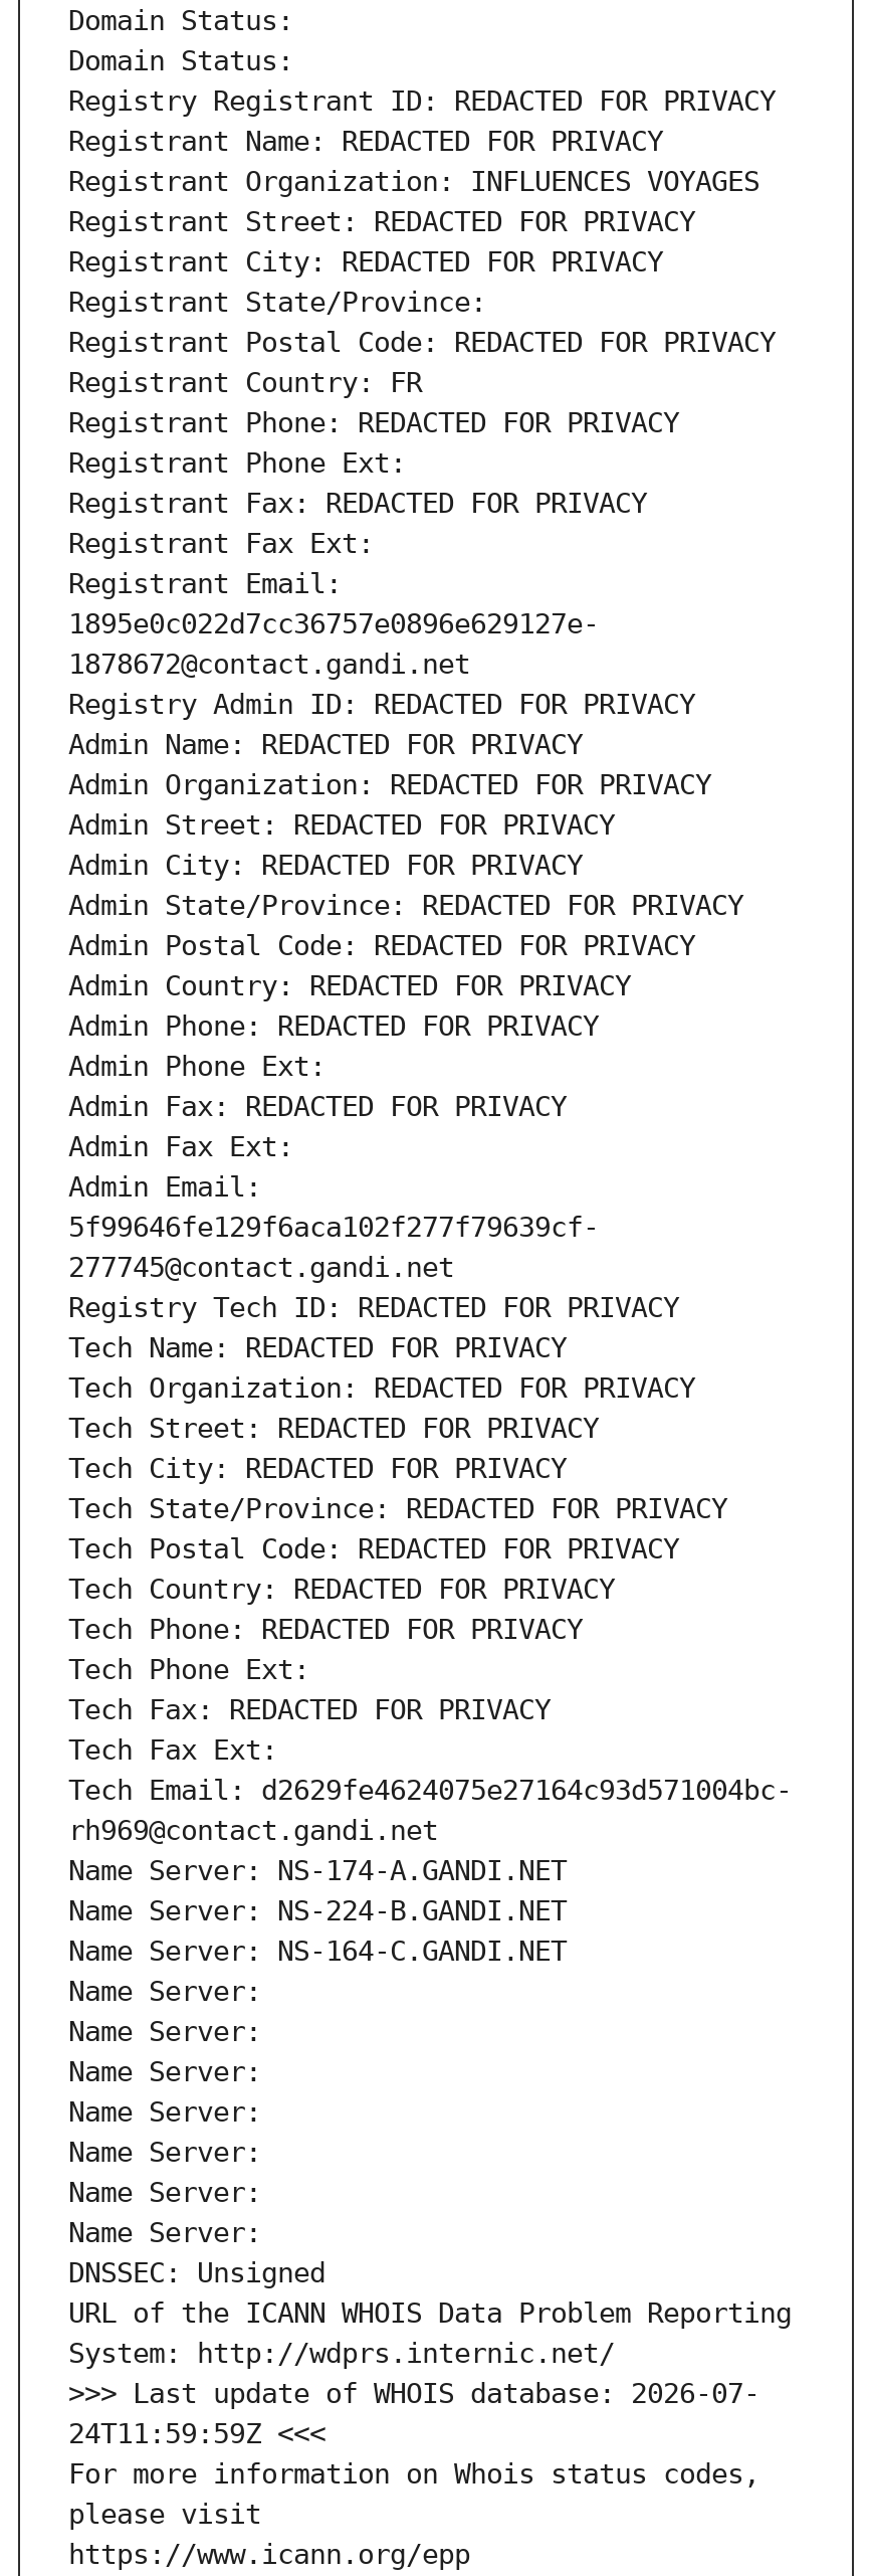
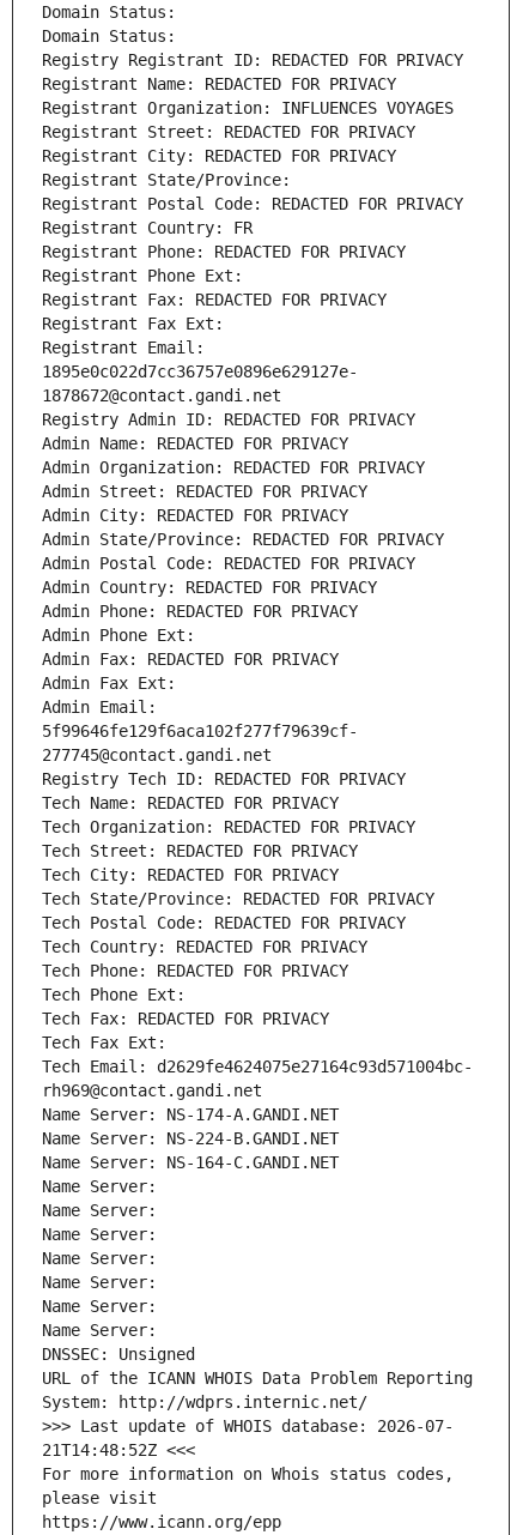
[68,2418,325,2450] 24T11:59:59Z <<< -> [42,1441,195,1460] 21T14:48:52Z <<<

